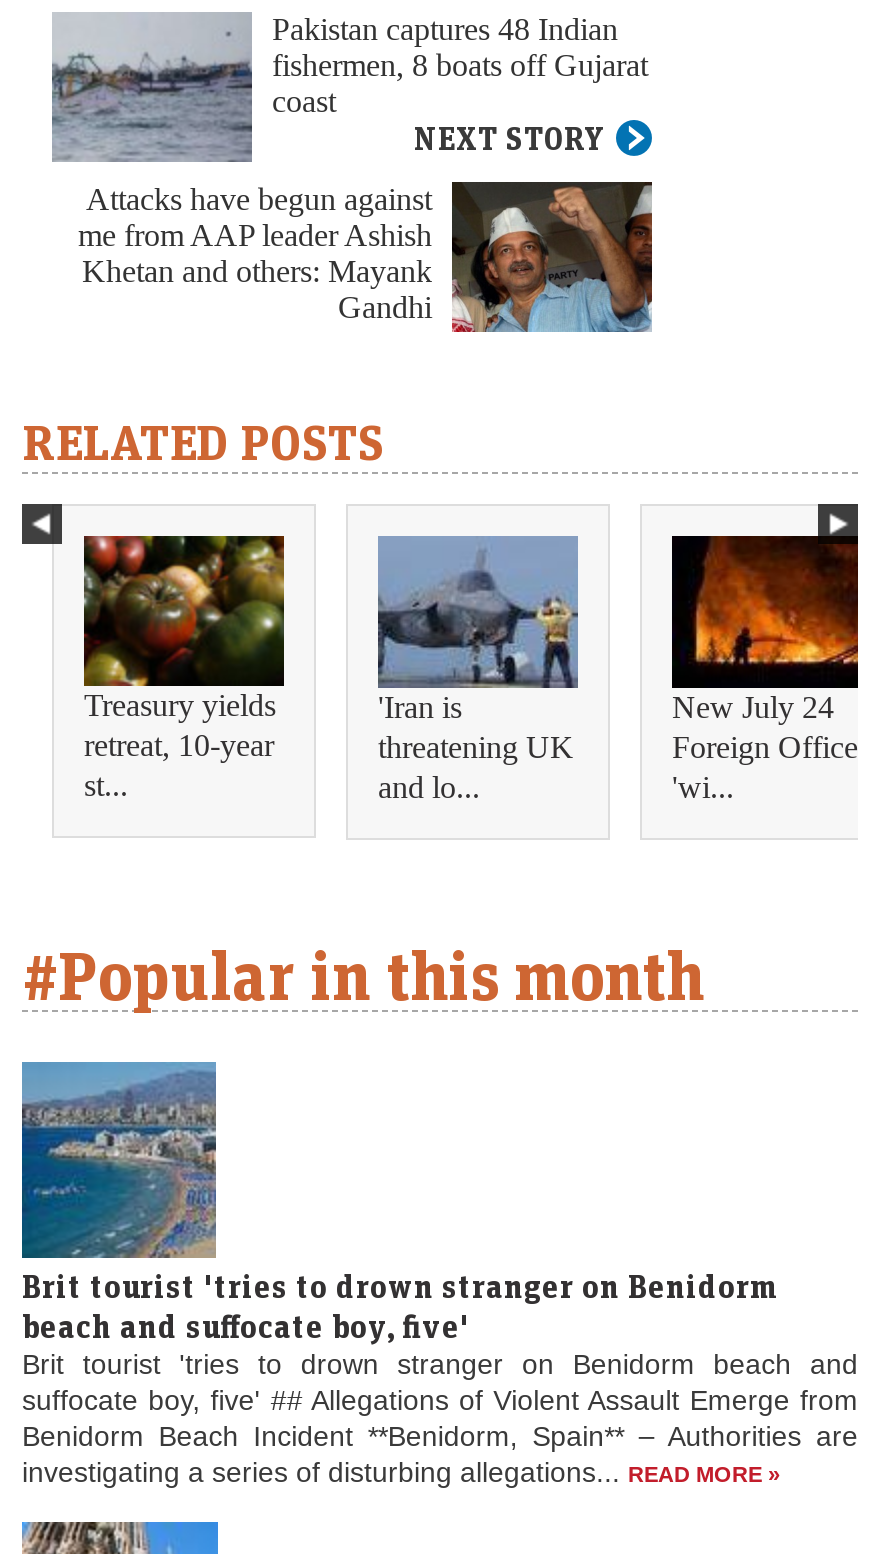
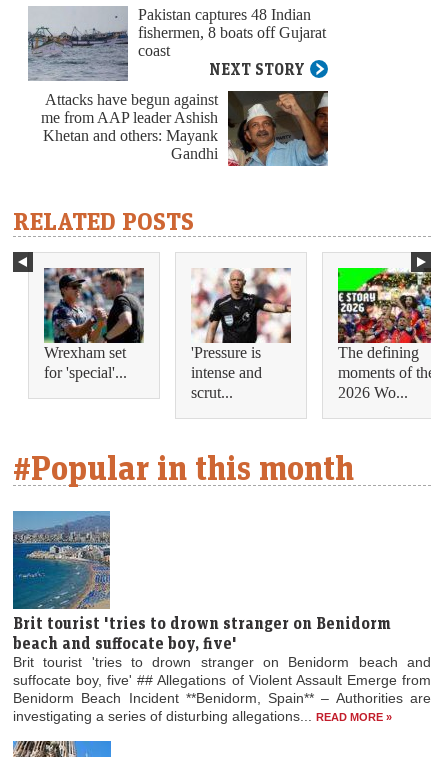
[82,534,286,806] [image] | Treasury yields | retreat, 10-year | st... -> [43,267,145,383] [image] | Wrexham set | for 'special'...
[376,534,580,809] [image] | 'Iran is | threatening UK | and lo... -> [191,267,292,403] [image] | 'Pressure is | intense and | scrut...
[670,534,858,809] [image] | New July 24 | Foreign Office | 'wi... -> [337,267,435,403] [image] | The defining | moments of the | 2026 Wo...

